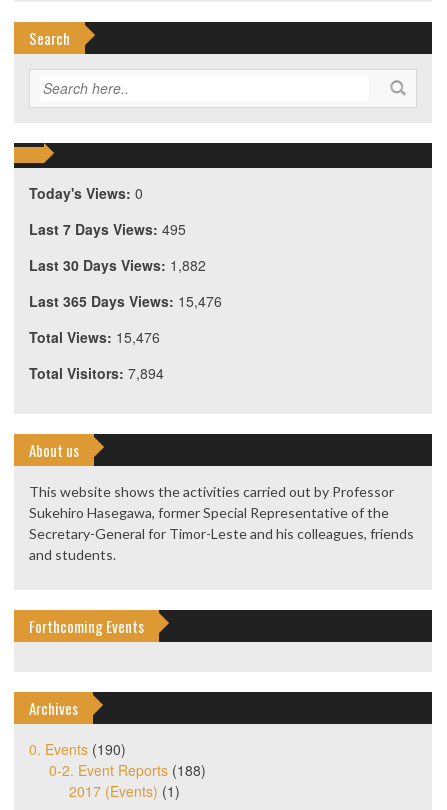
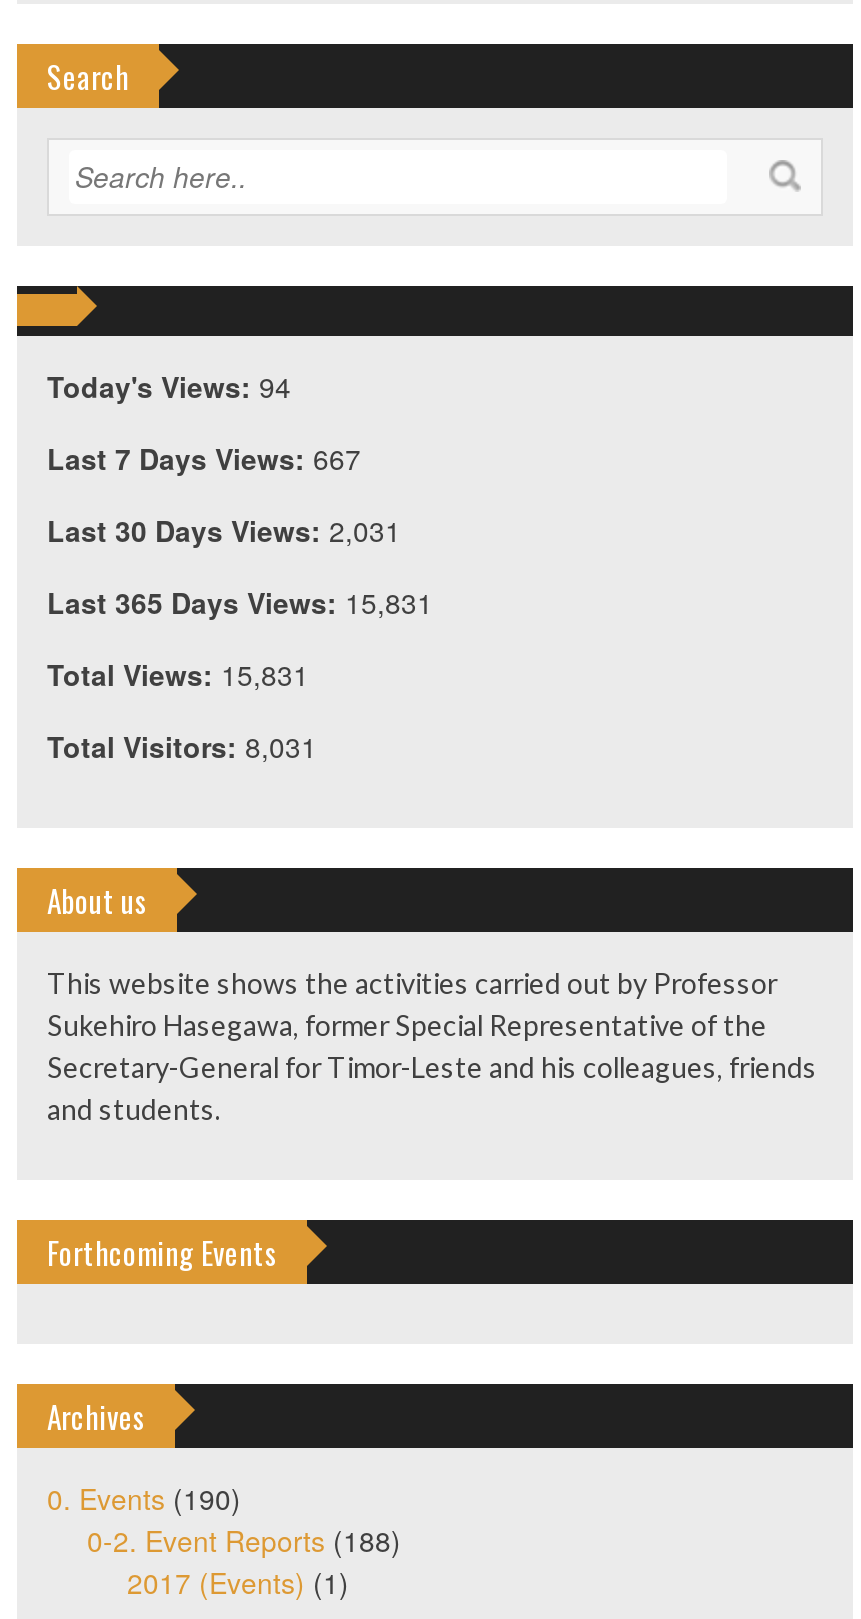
[29,183,143,203] Today's Views: 0 -> [47,367,291,407] Today's Views: 94
[29,219,186,239] Last 7 Days Views: 495 -> [47,439,361,479] Last 7 Days Views: 667
[29,255,206,275] Last 30 Days Views: 1,882 -> [47,511,401,551] Last 30 Days Views: 2,031
[29,291,222,311] Last 365 Days Views: 15,476 -> [47,583,433,623] Last 365 Days Views: 15,831
[29,327,160,347] Total Views: 15,476 -> [47,655,309,695] Total Views: 15,831
[29,363,164,383] Total Visitors: 7,894 -> [47,727,317,767] Total Visitors: 8,031

